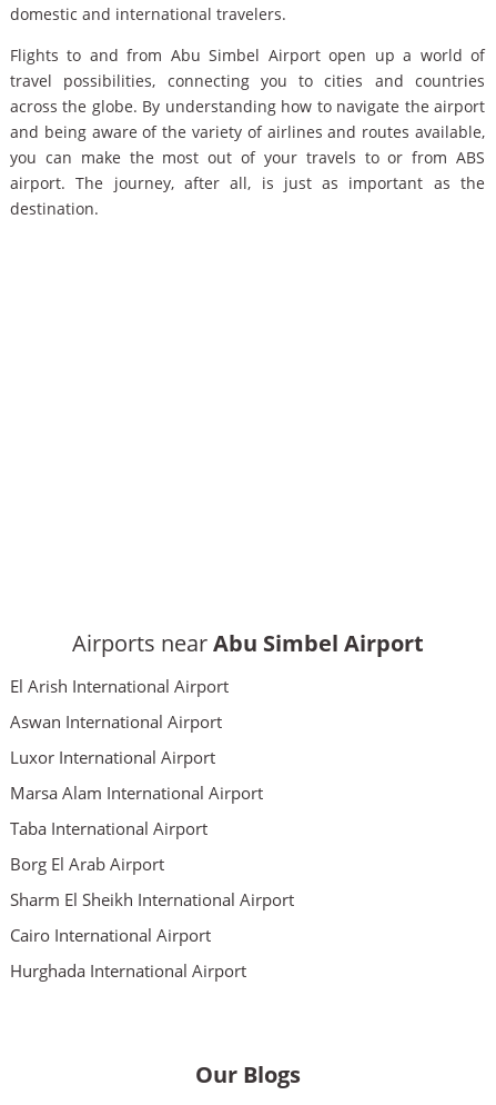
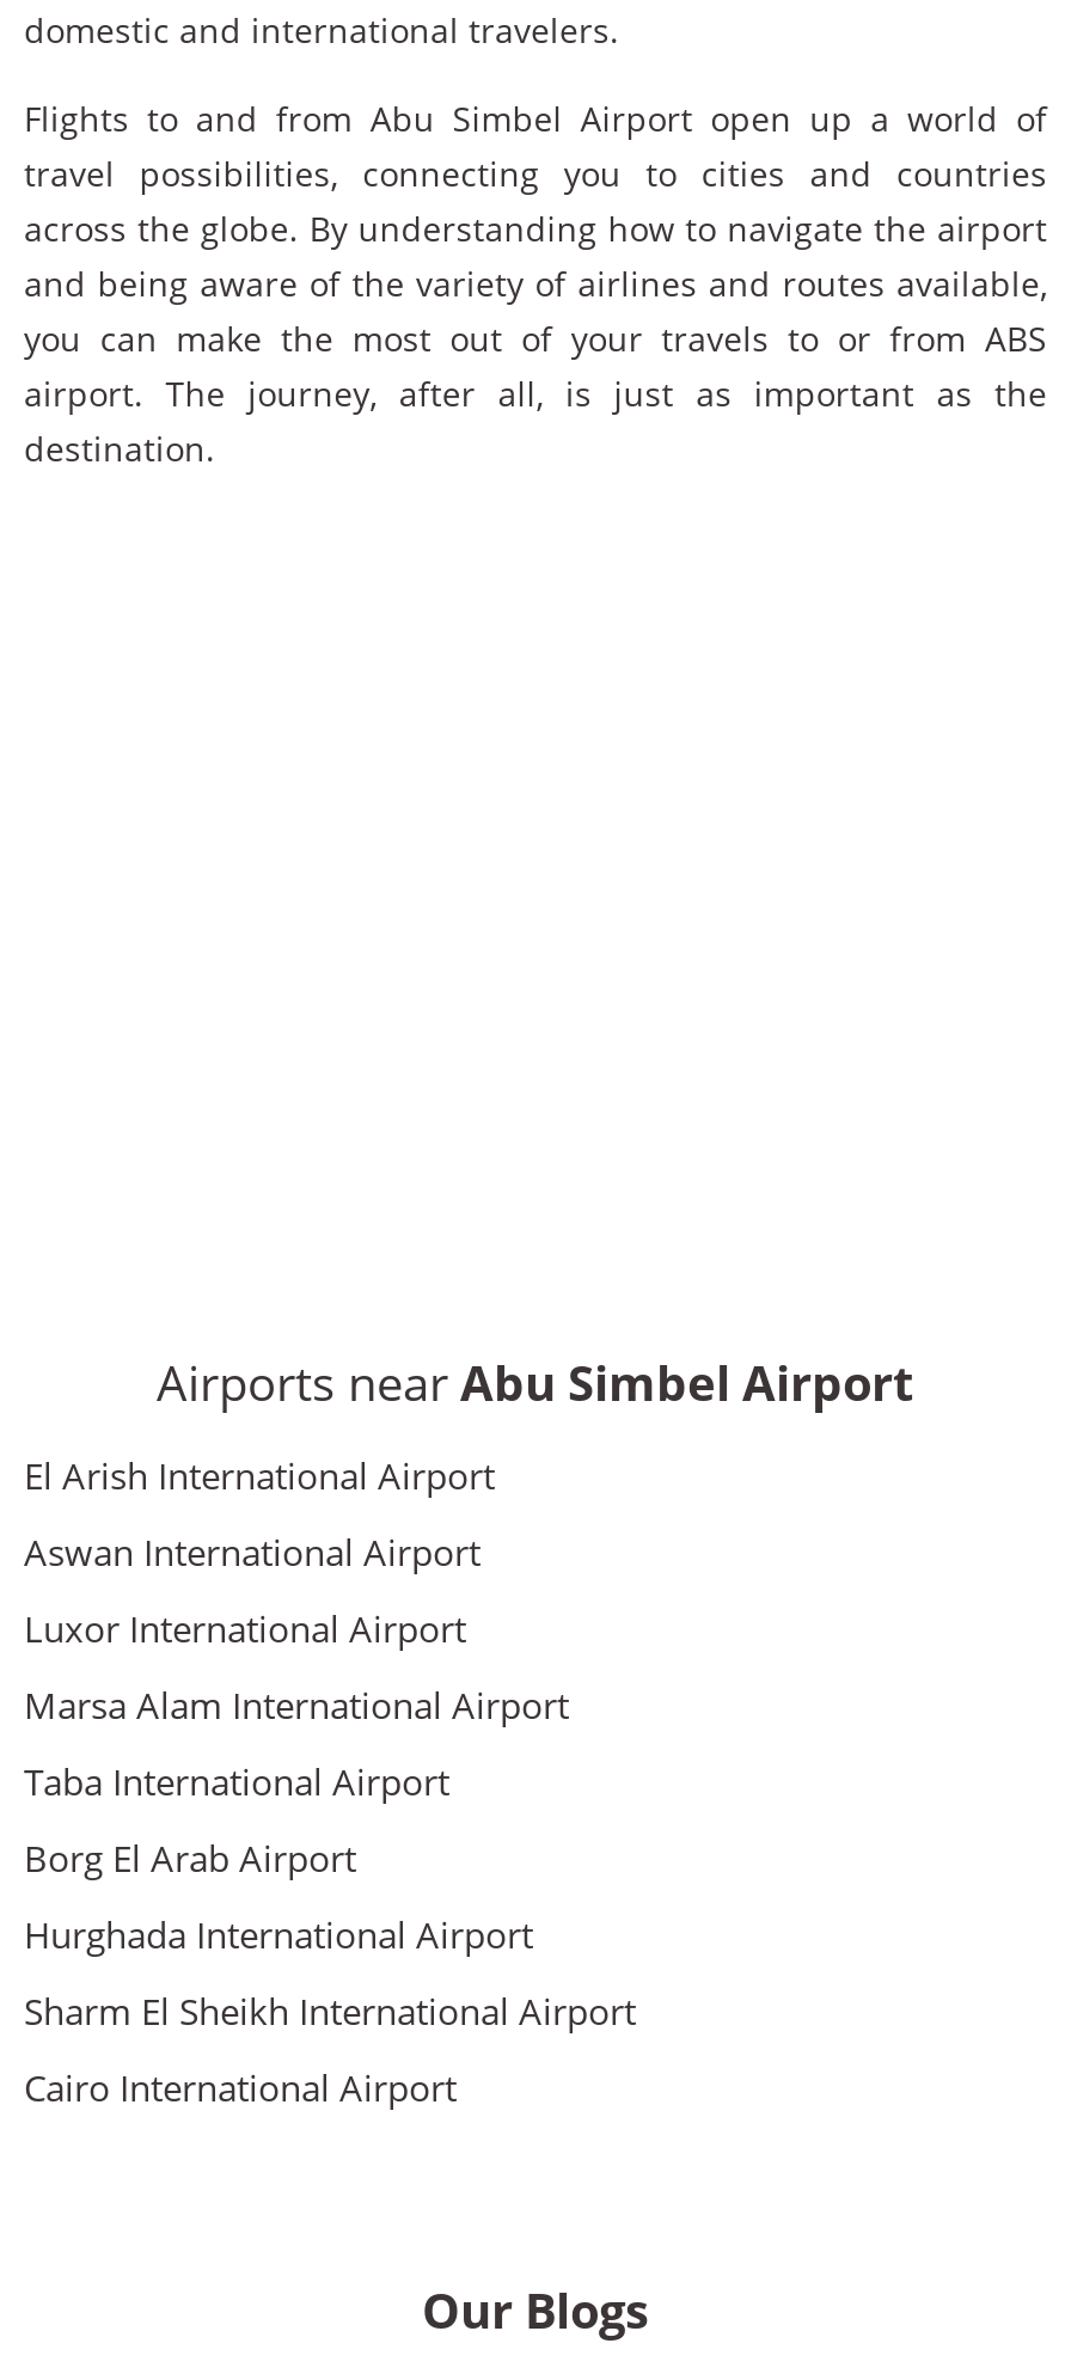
moved [10,889,294,946] -> [24,1987,636,2112]: Sharm El Sheikh International Airport | Cairo International Airport
moved [10,960,246,982] -> [24,1911,533,1959]: Hurghada International Airport

